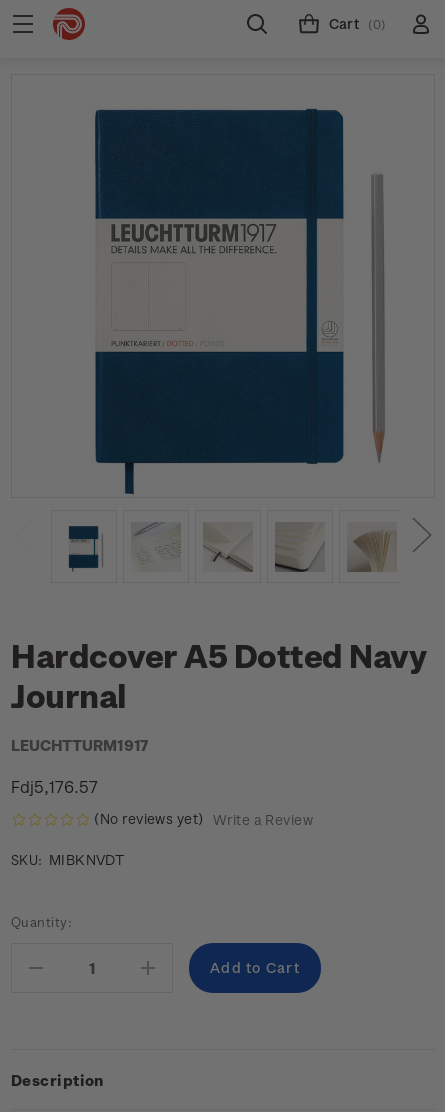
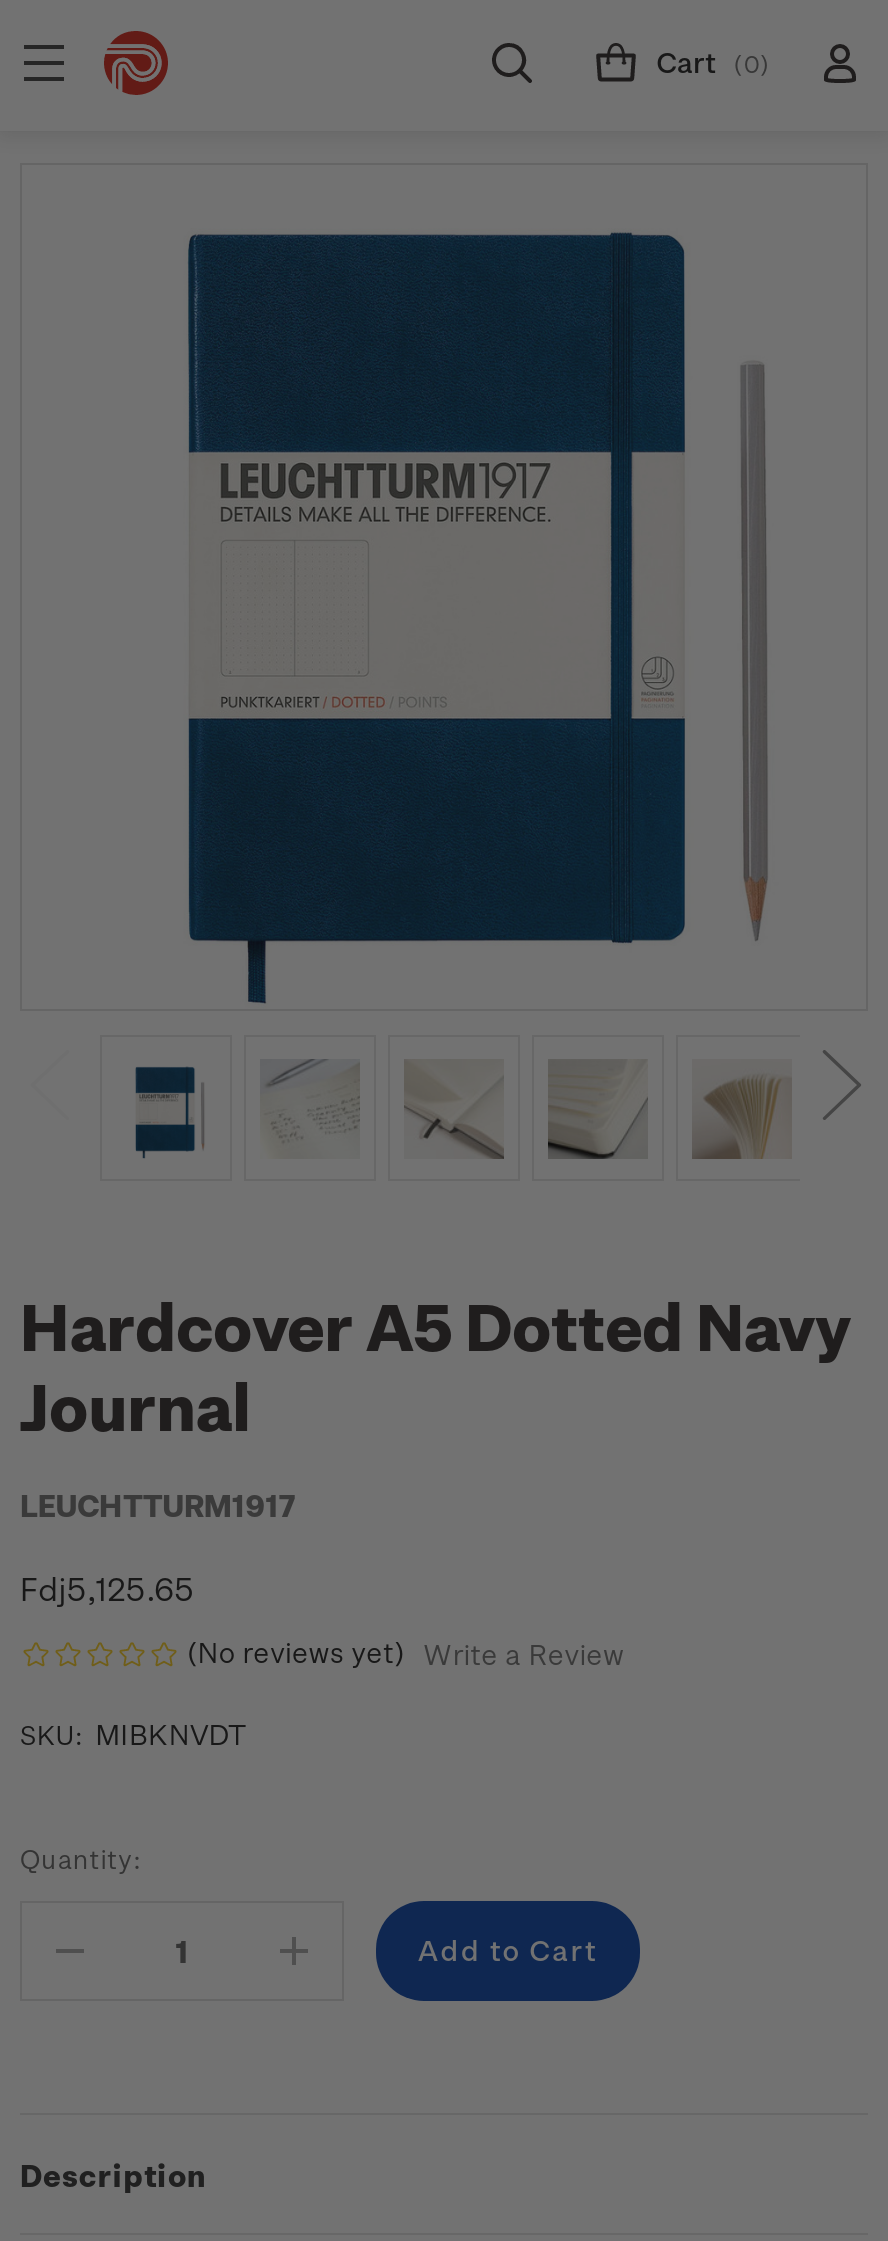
[11,777,98,796] Fdj5,176.57 -> [20,1569,195,1607] Fdj5,125.65

